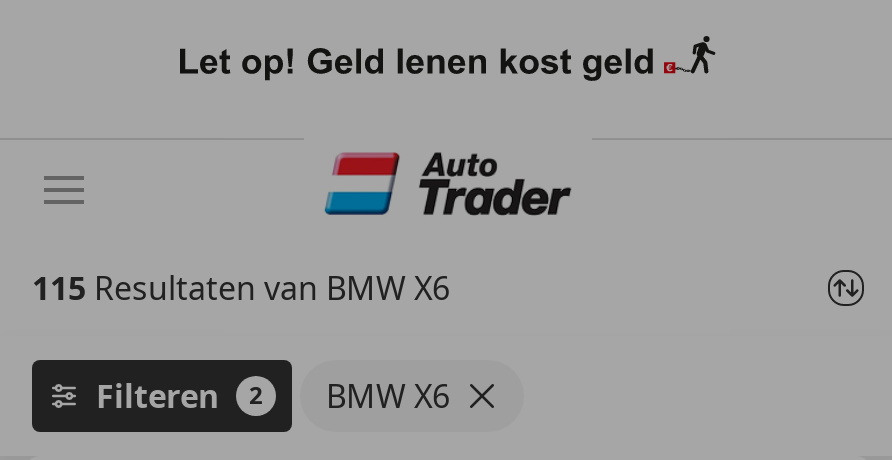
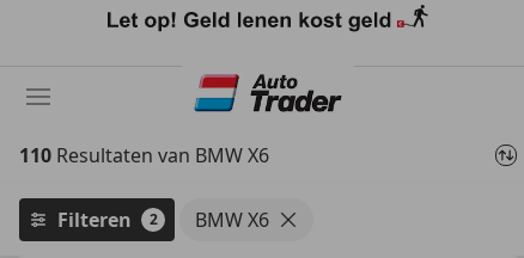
[32,266,450,310] 115 Resultaten van BMW X6 -> [19,142,269,168] 110 Resultaten van BMW X6

